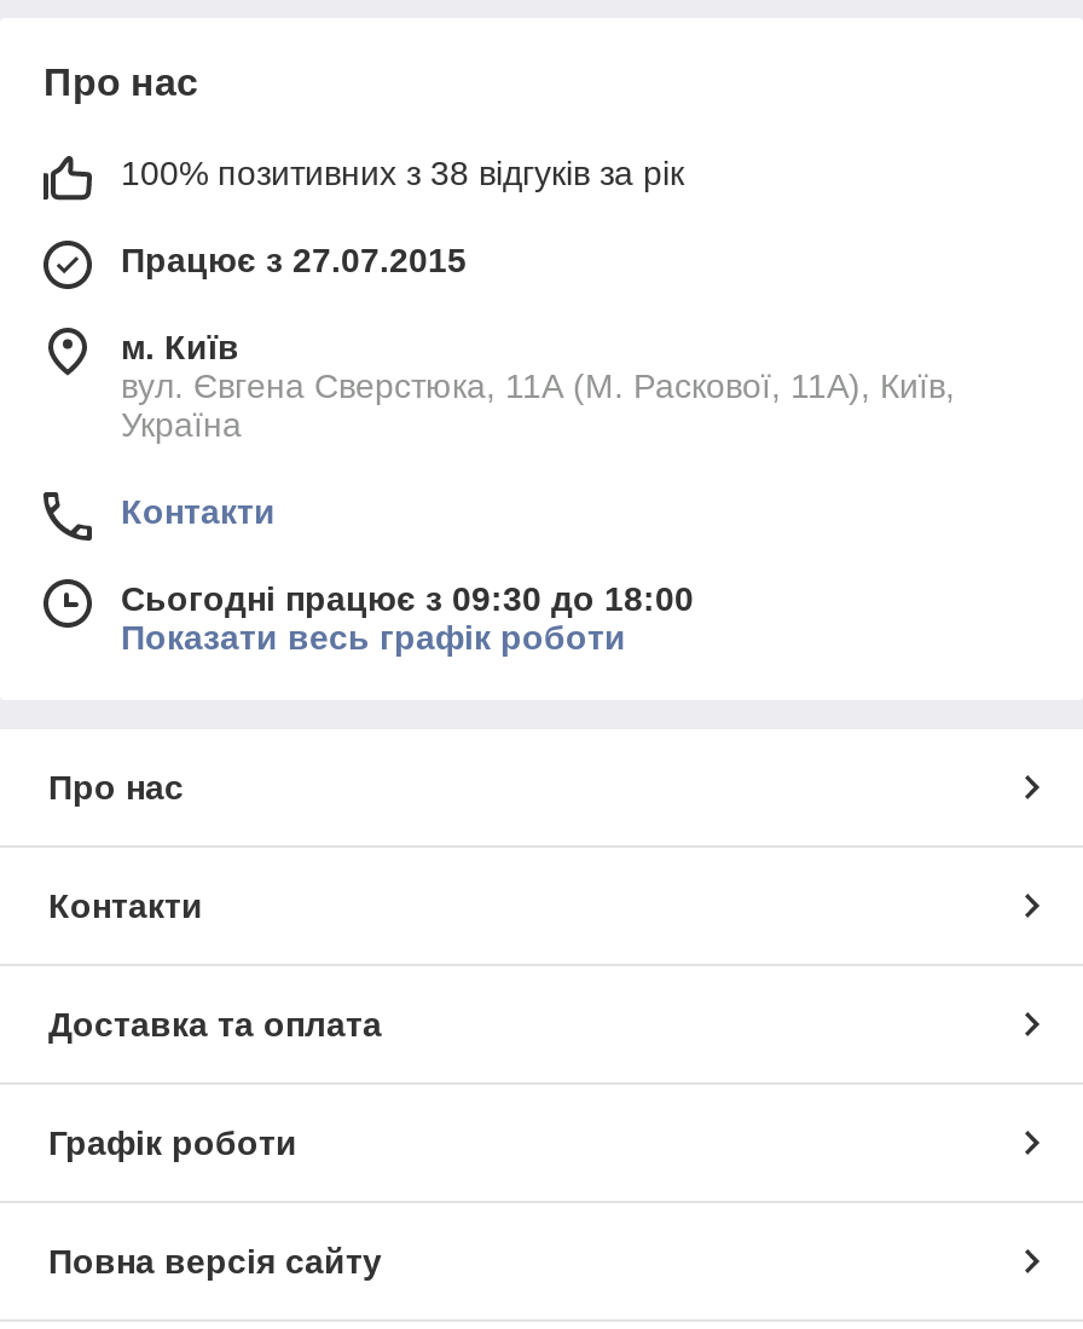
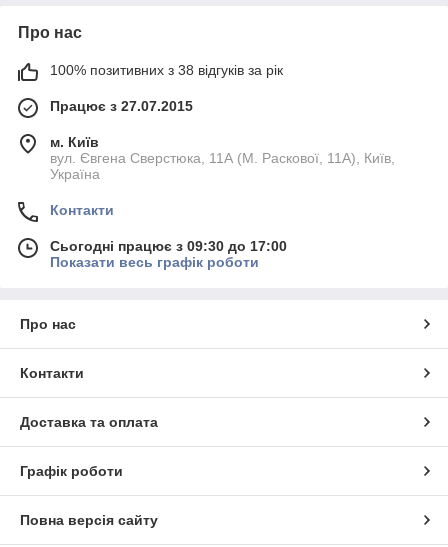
[121,579,694,618] Сьогодні працює з 09:30 до 18:00 -> [50,238,287,254] Сьогодні працює з 09:30 до 17:00

